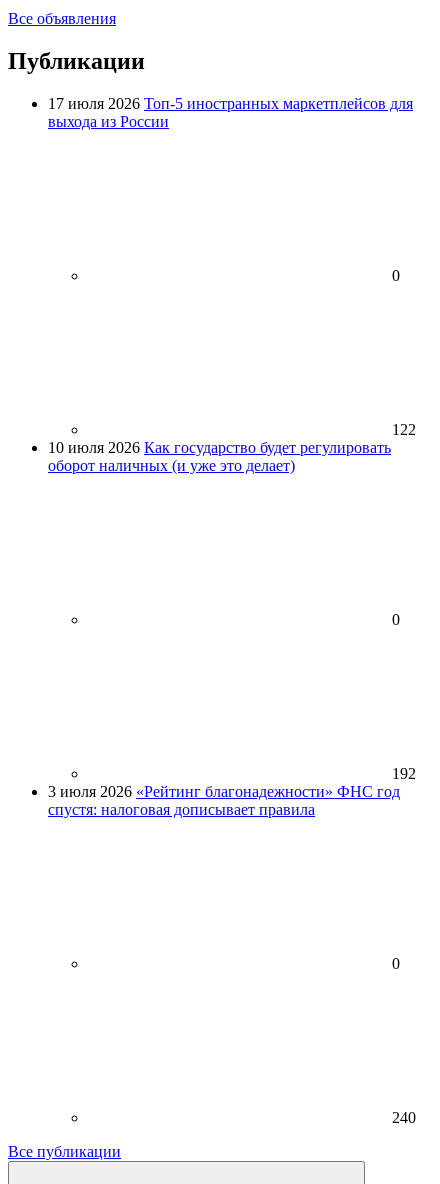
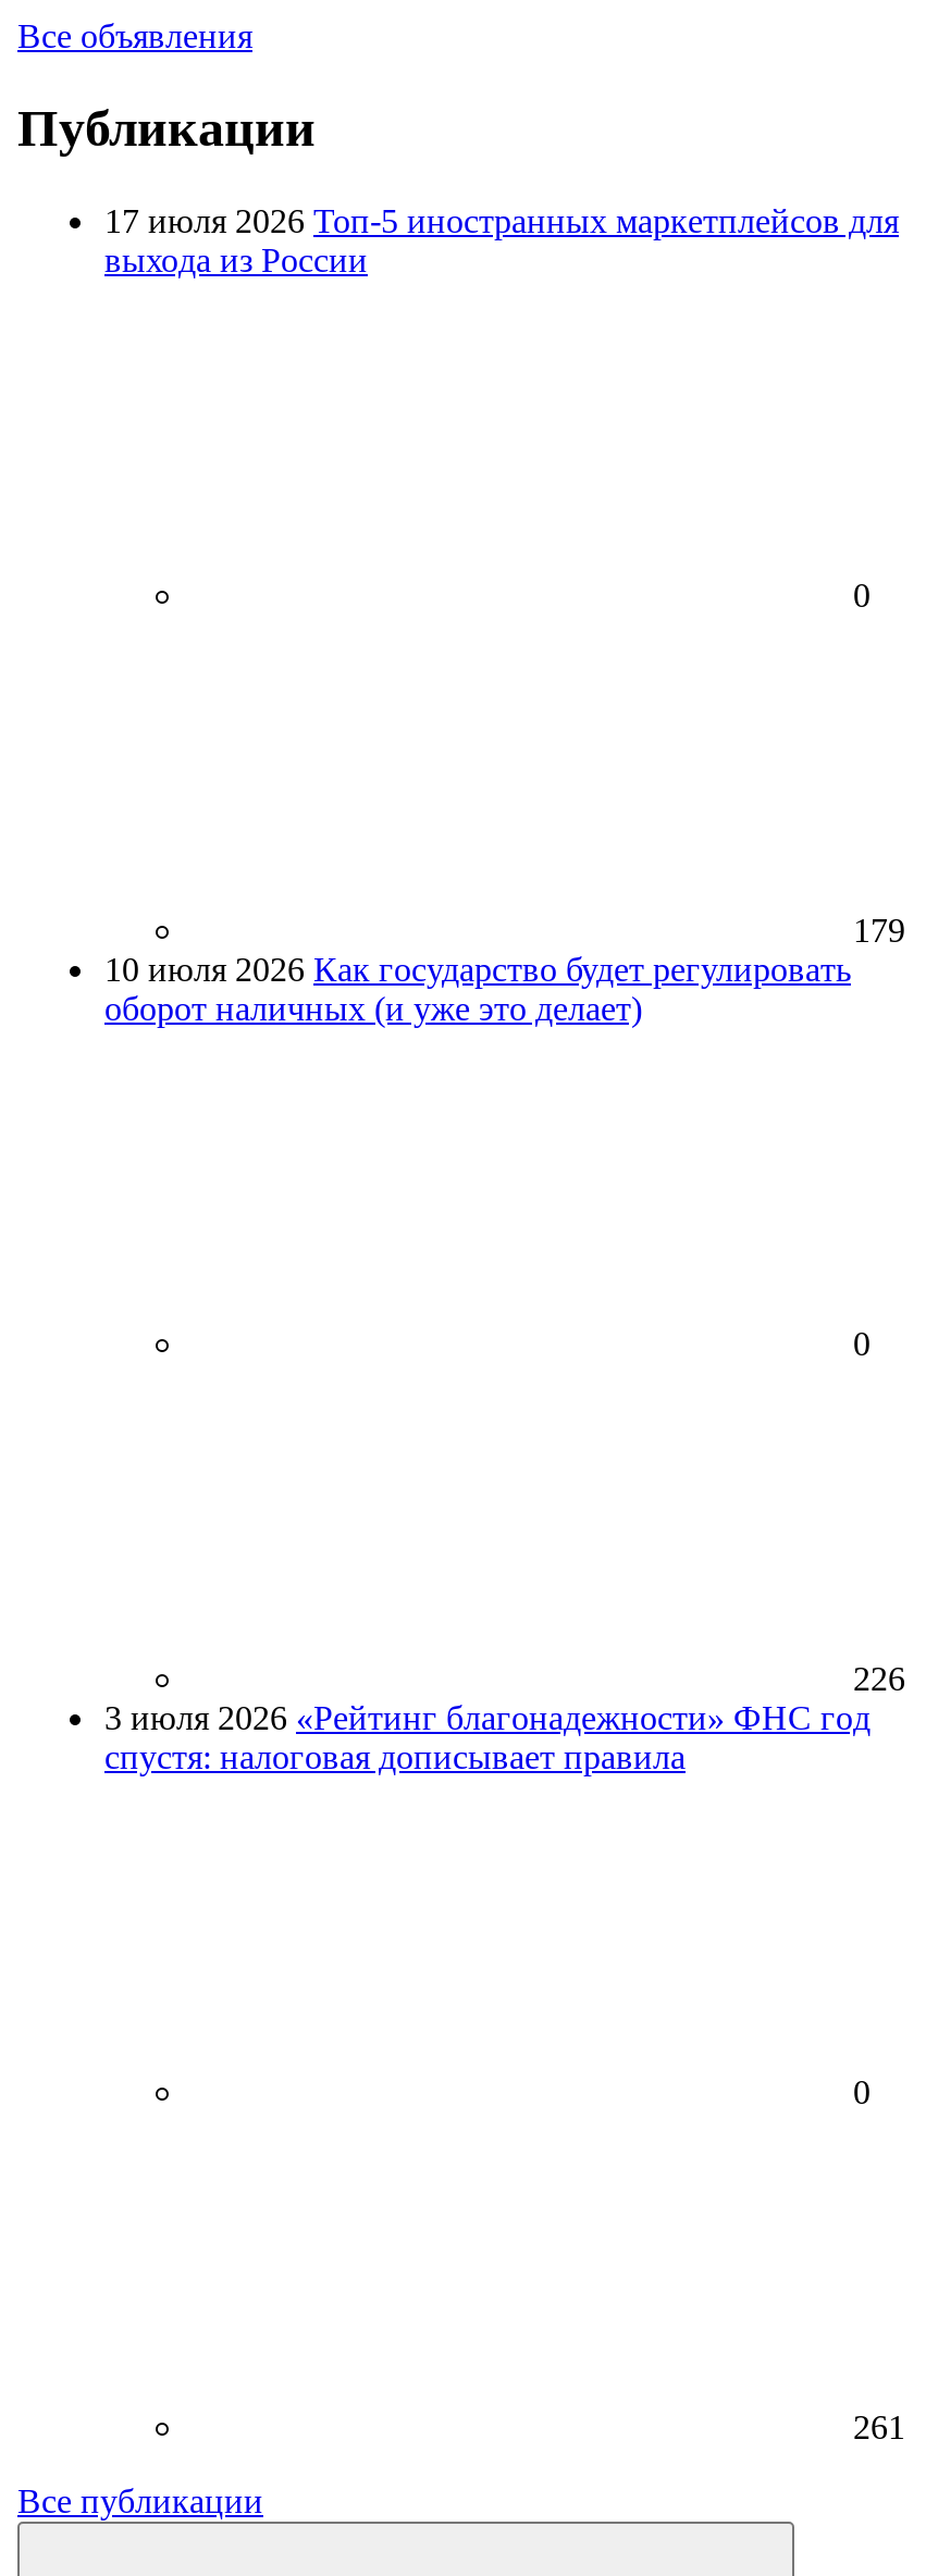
[392,421,416,438] 122 -> [853,912,905,949] 179
[392,765,416,782] 192 -> [853,1660,905,1697] 226
[392,1109,416,1126] 240 -> [853,2409,905,2446] 261

